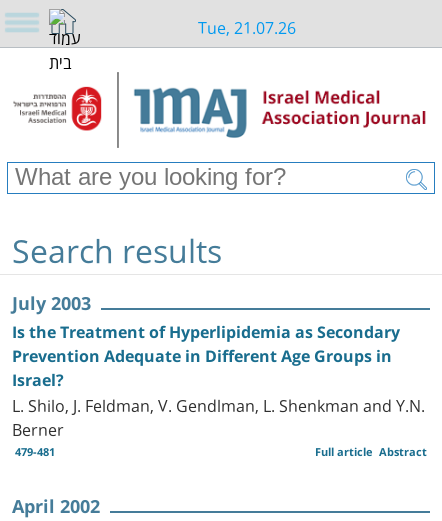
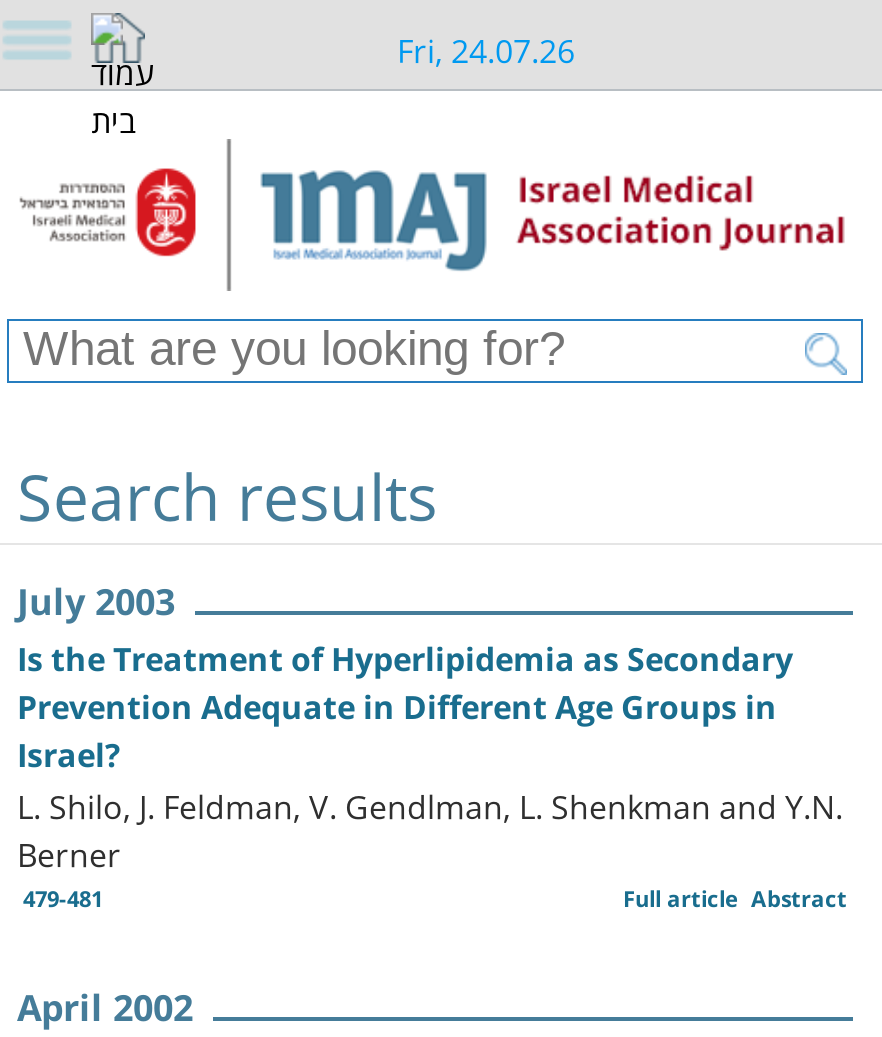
[197,9,295,42] Tue, 21.07.26 -> [397,13,575,79] Fri, 24.07.26

